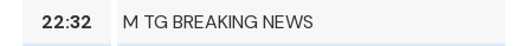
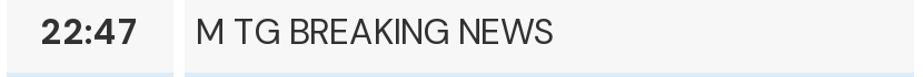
[41,10,314,35] 22:32 M TG BREAKING NEWS -> [40,10,554,56] 22:47 M TG BREAKING NEWS

